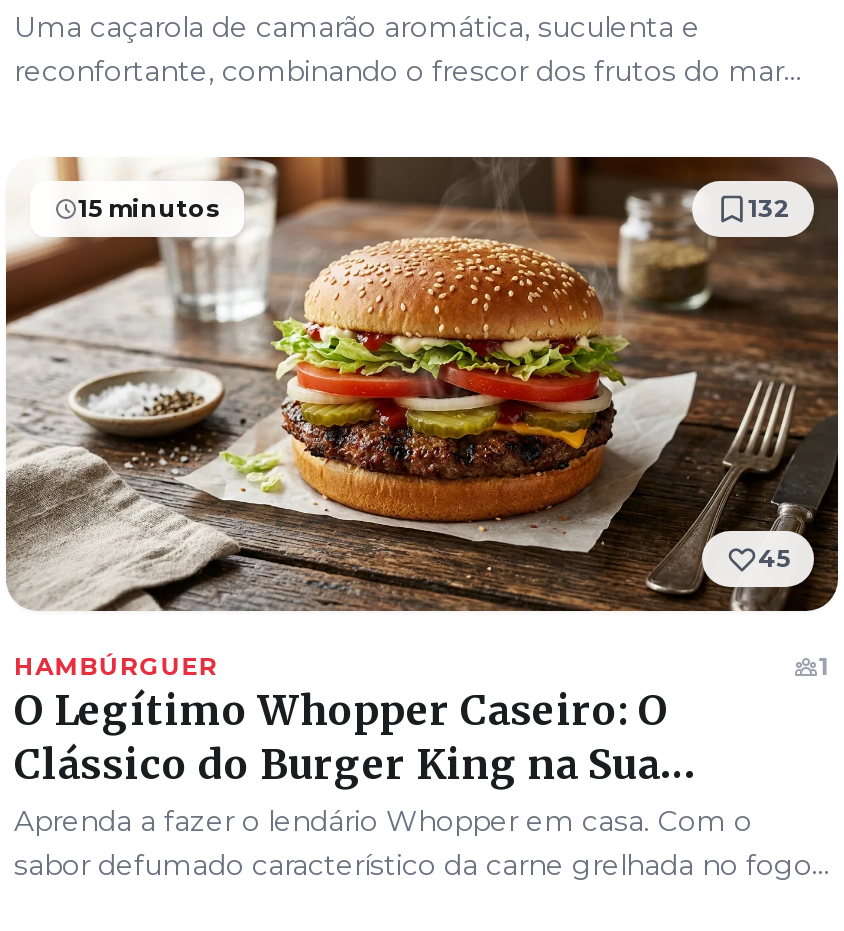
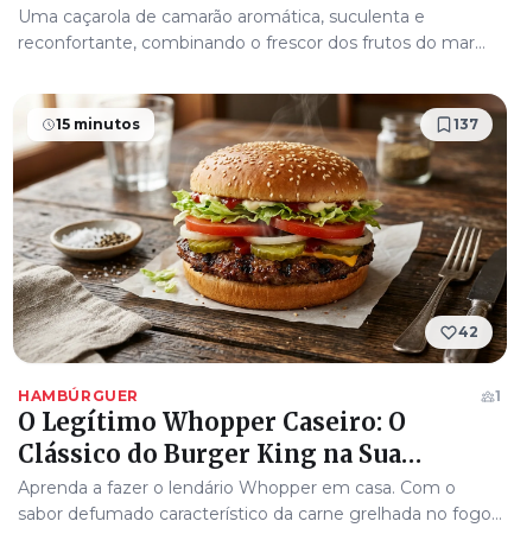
[748,193,790,223] 132 -> [453,115,478,133] 137
[758,542,790,572] 45 -> [458,322,478,340] 42

